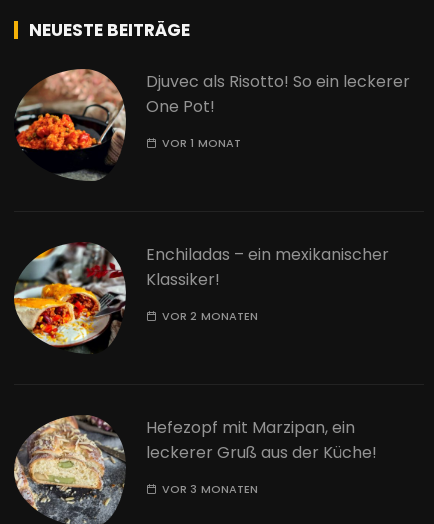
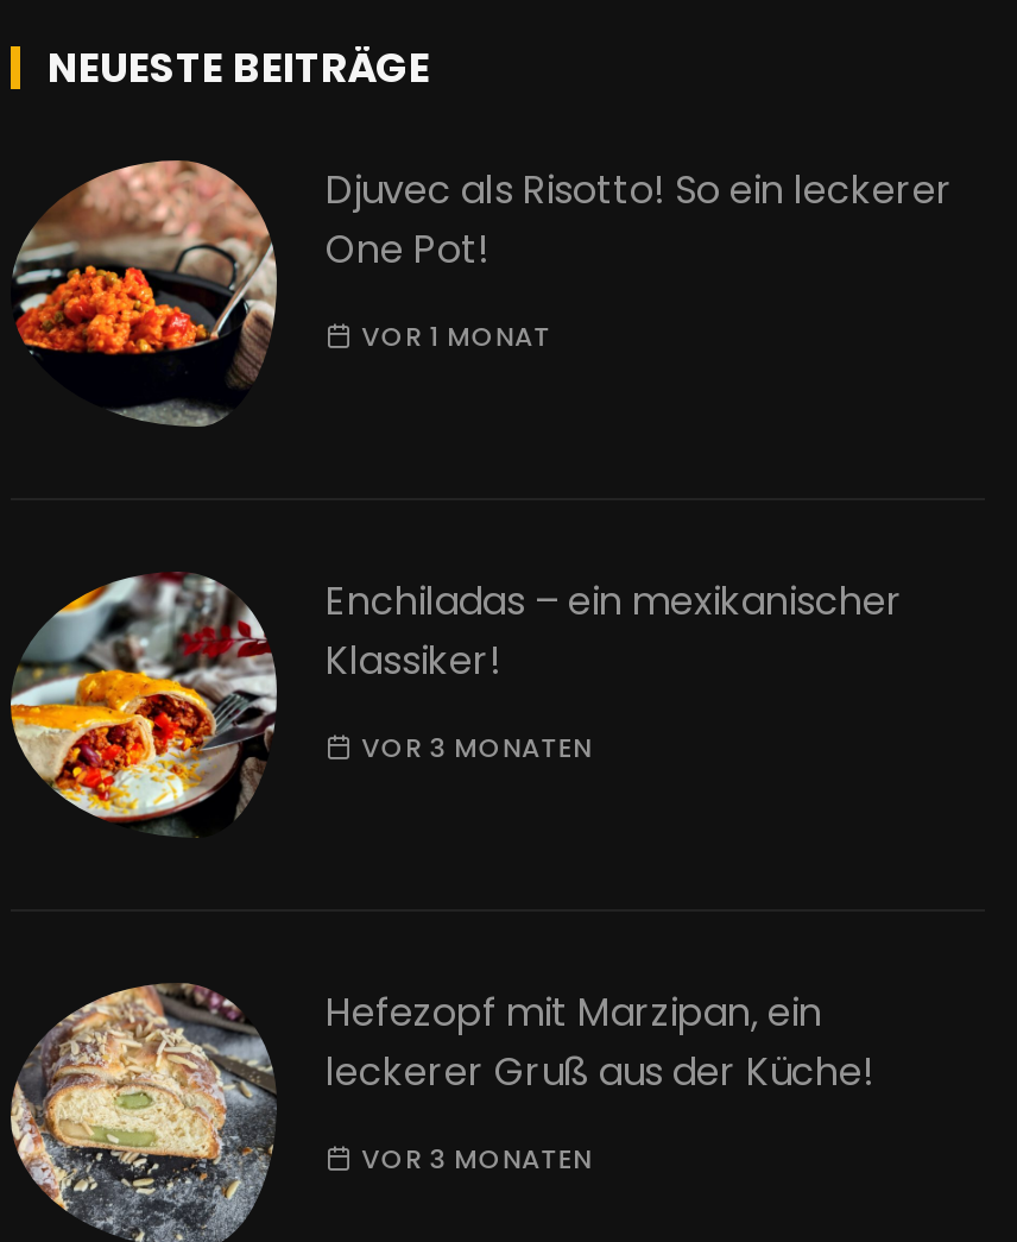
[162,308,259,324] VOR 2 MONATEN -> [361,730,592,768] VOR 3 MONATEN

